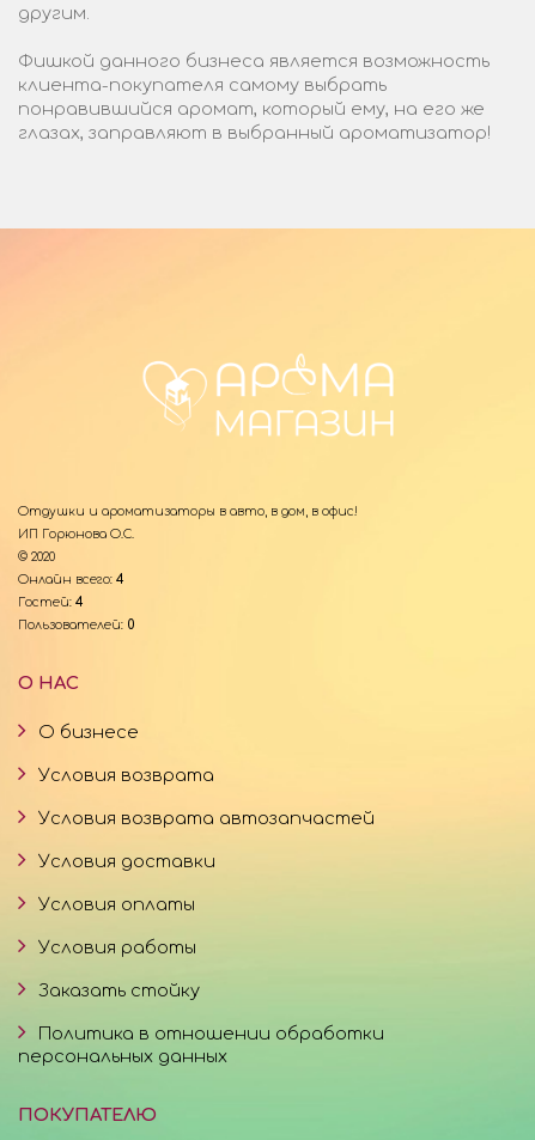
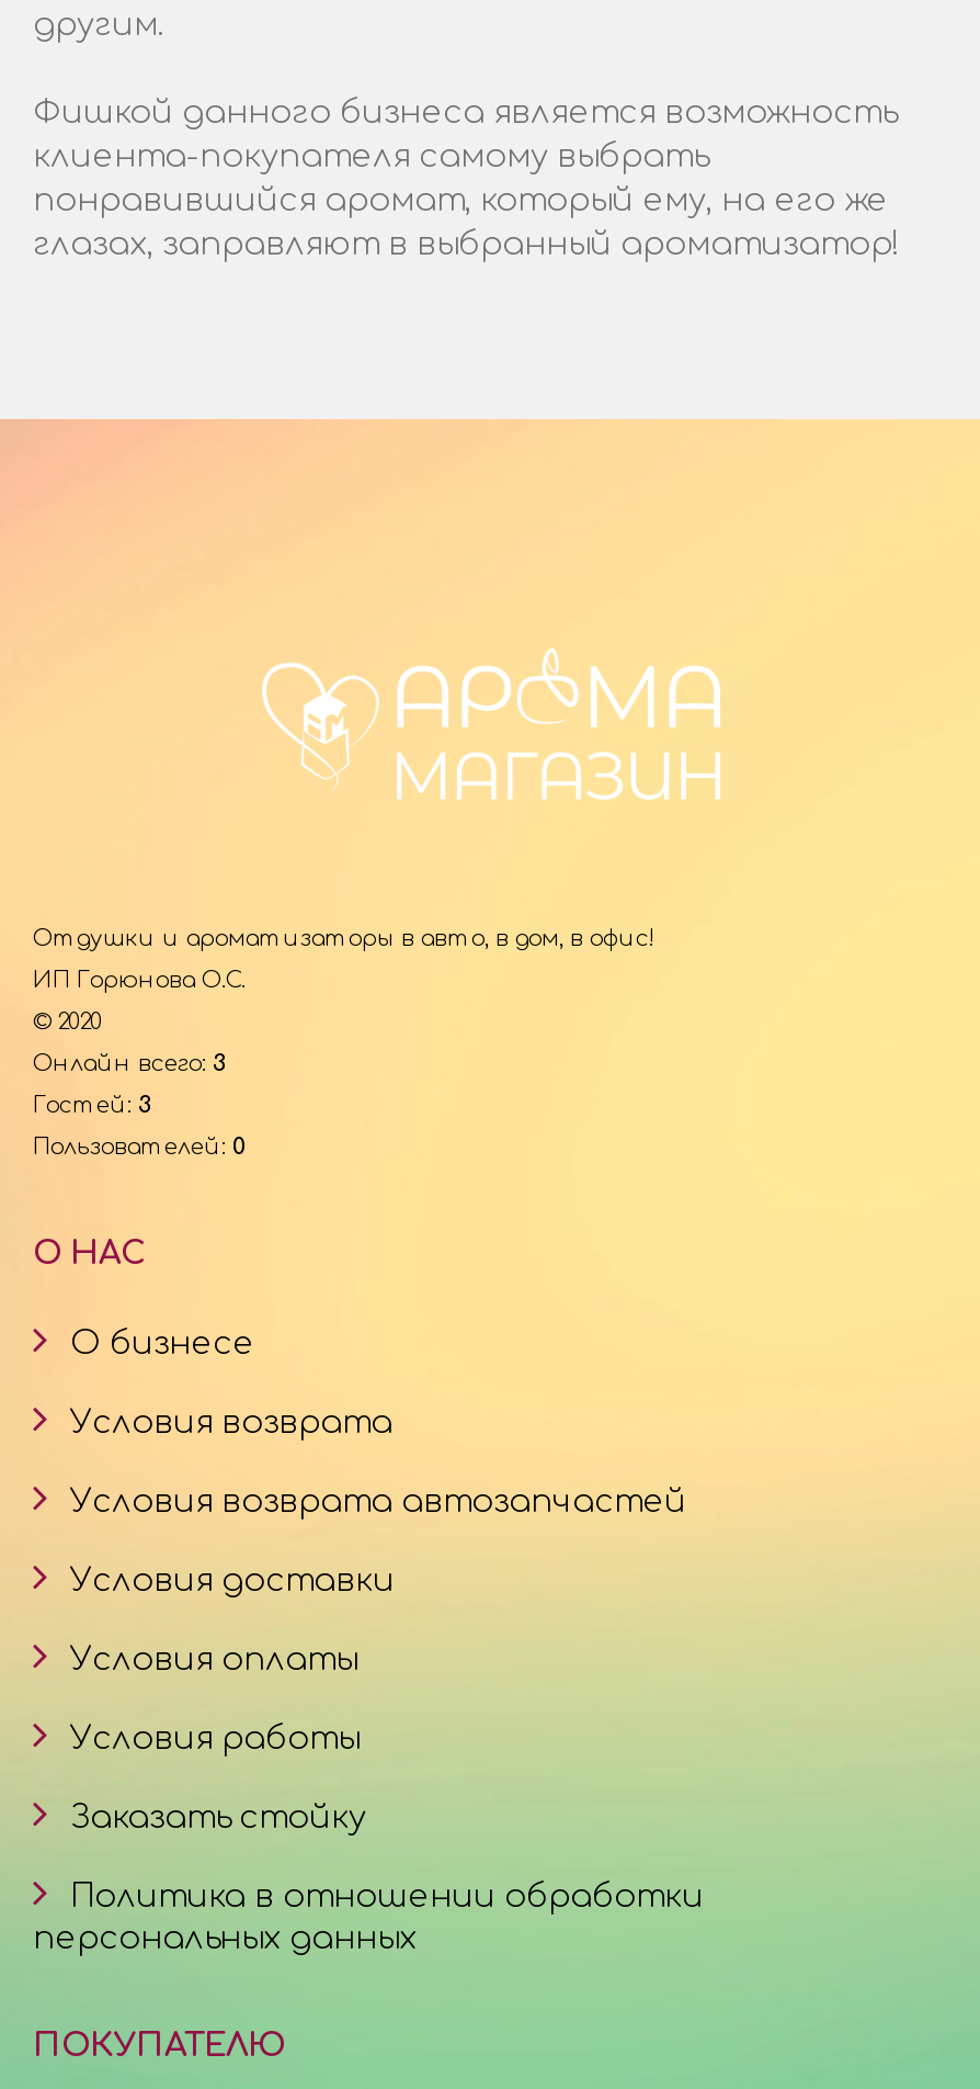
[18,573,124,586] Онлайн всего: 4 -> [33,1051,228,1075] Онлайн всего: 3
[18,595,84,609] Гостей: 4 -> [33,1092,153,1116] Гостей: 3

